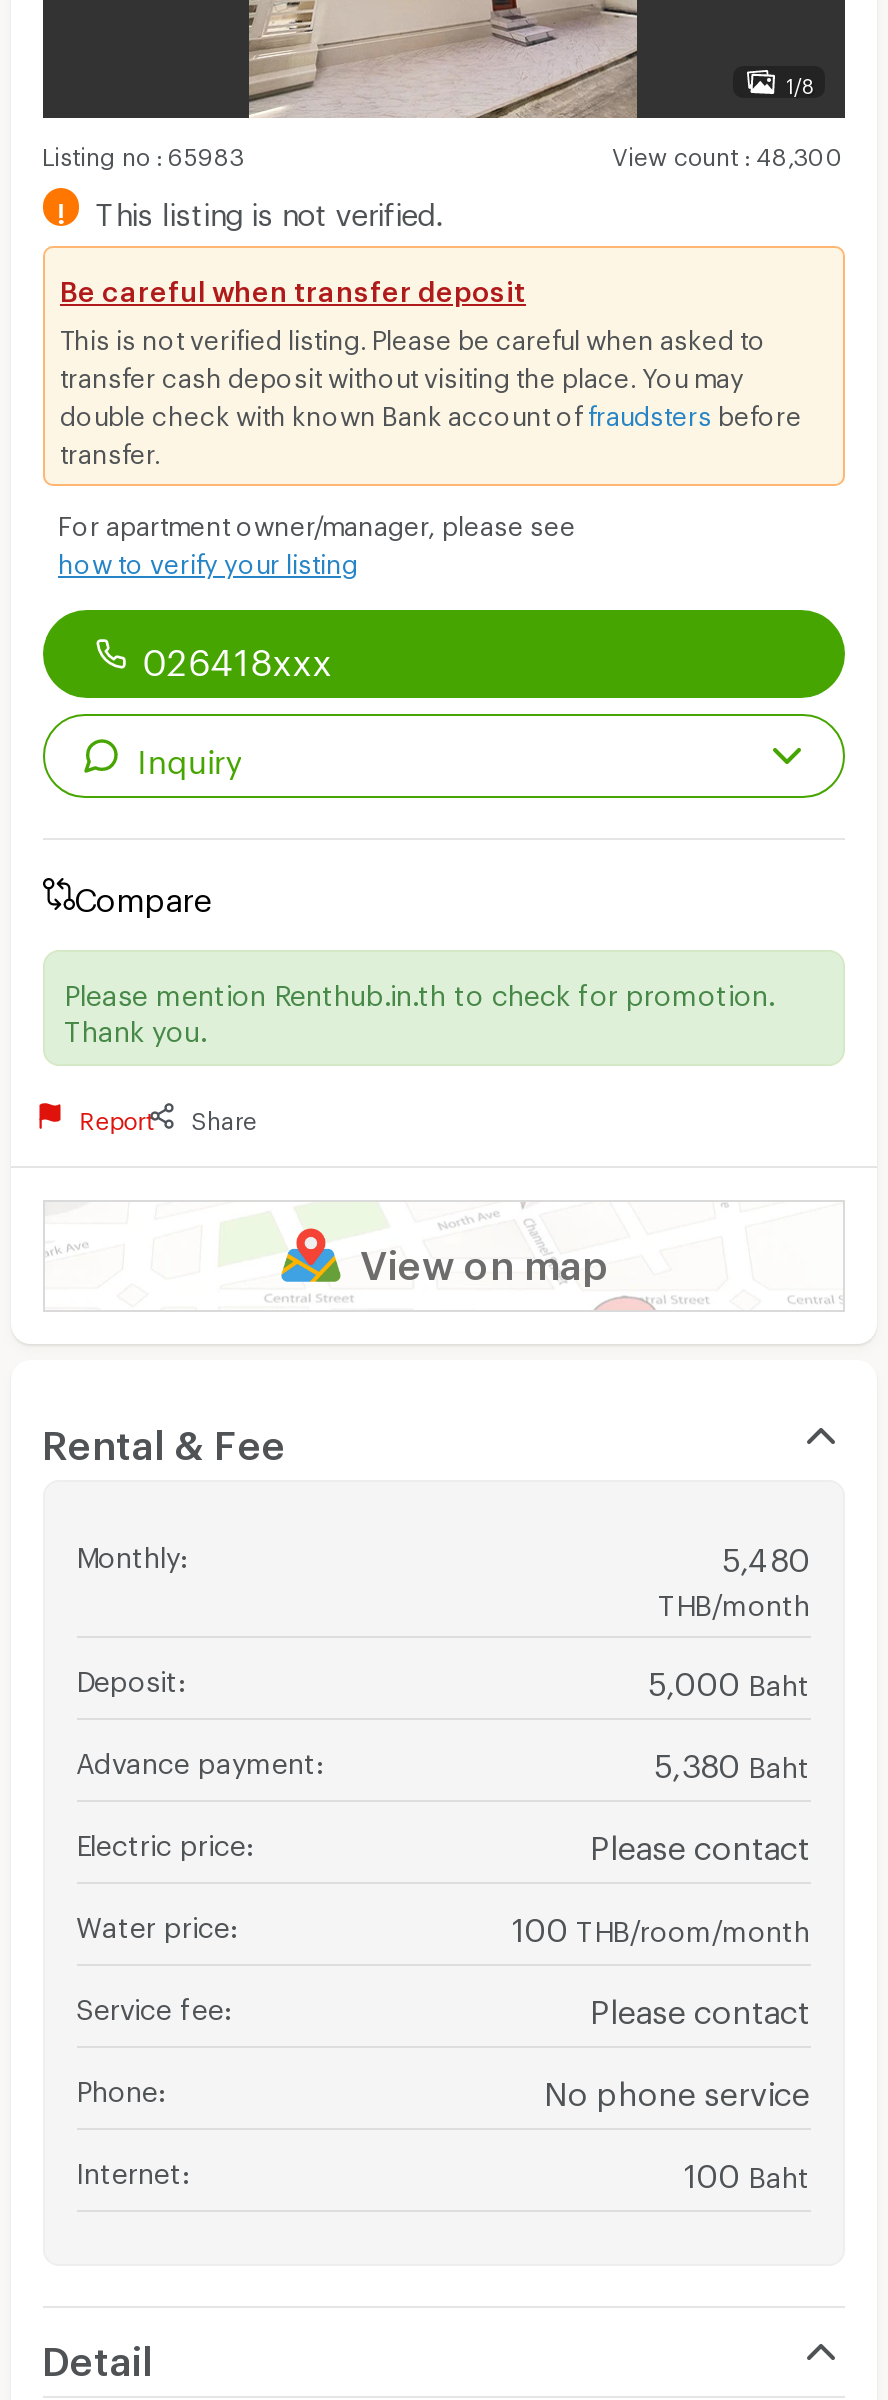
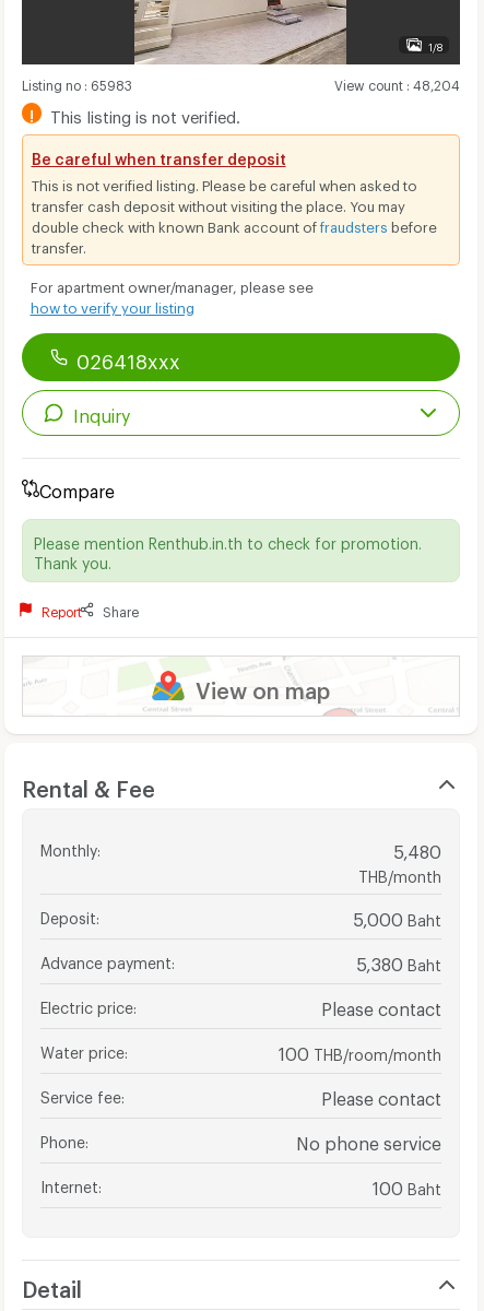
[612,141,844,161] View count: 48,300 -> [334,77,459,88] View count: 48,204

